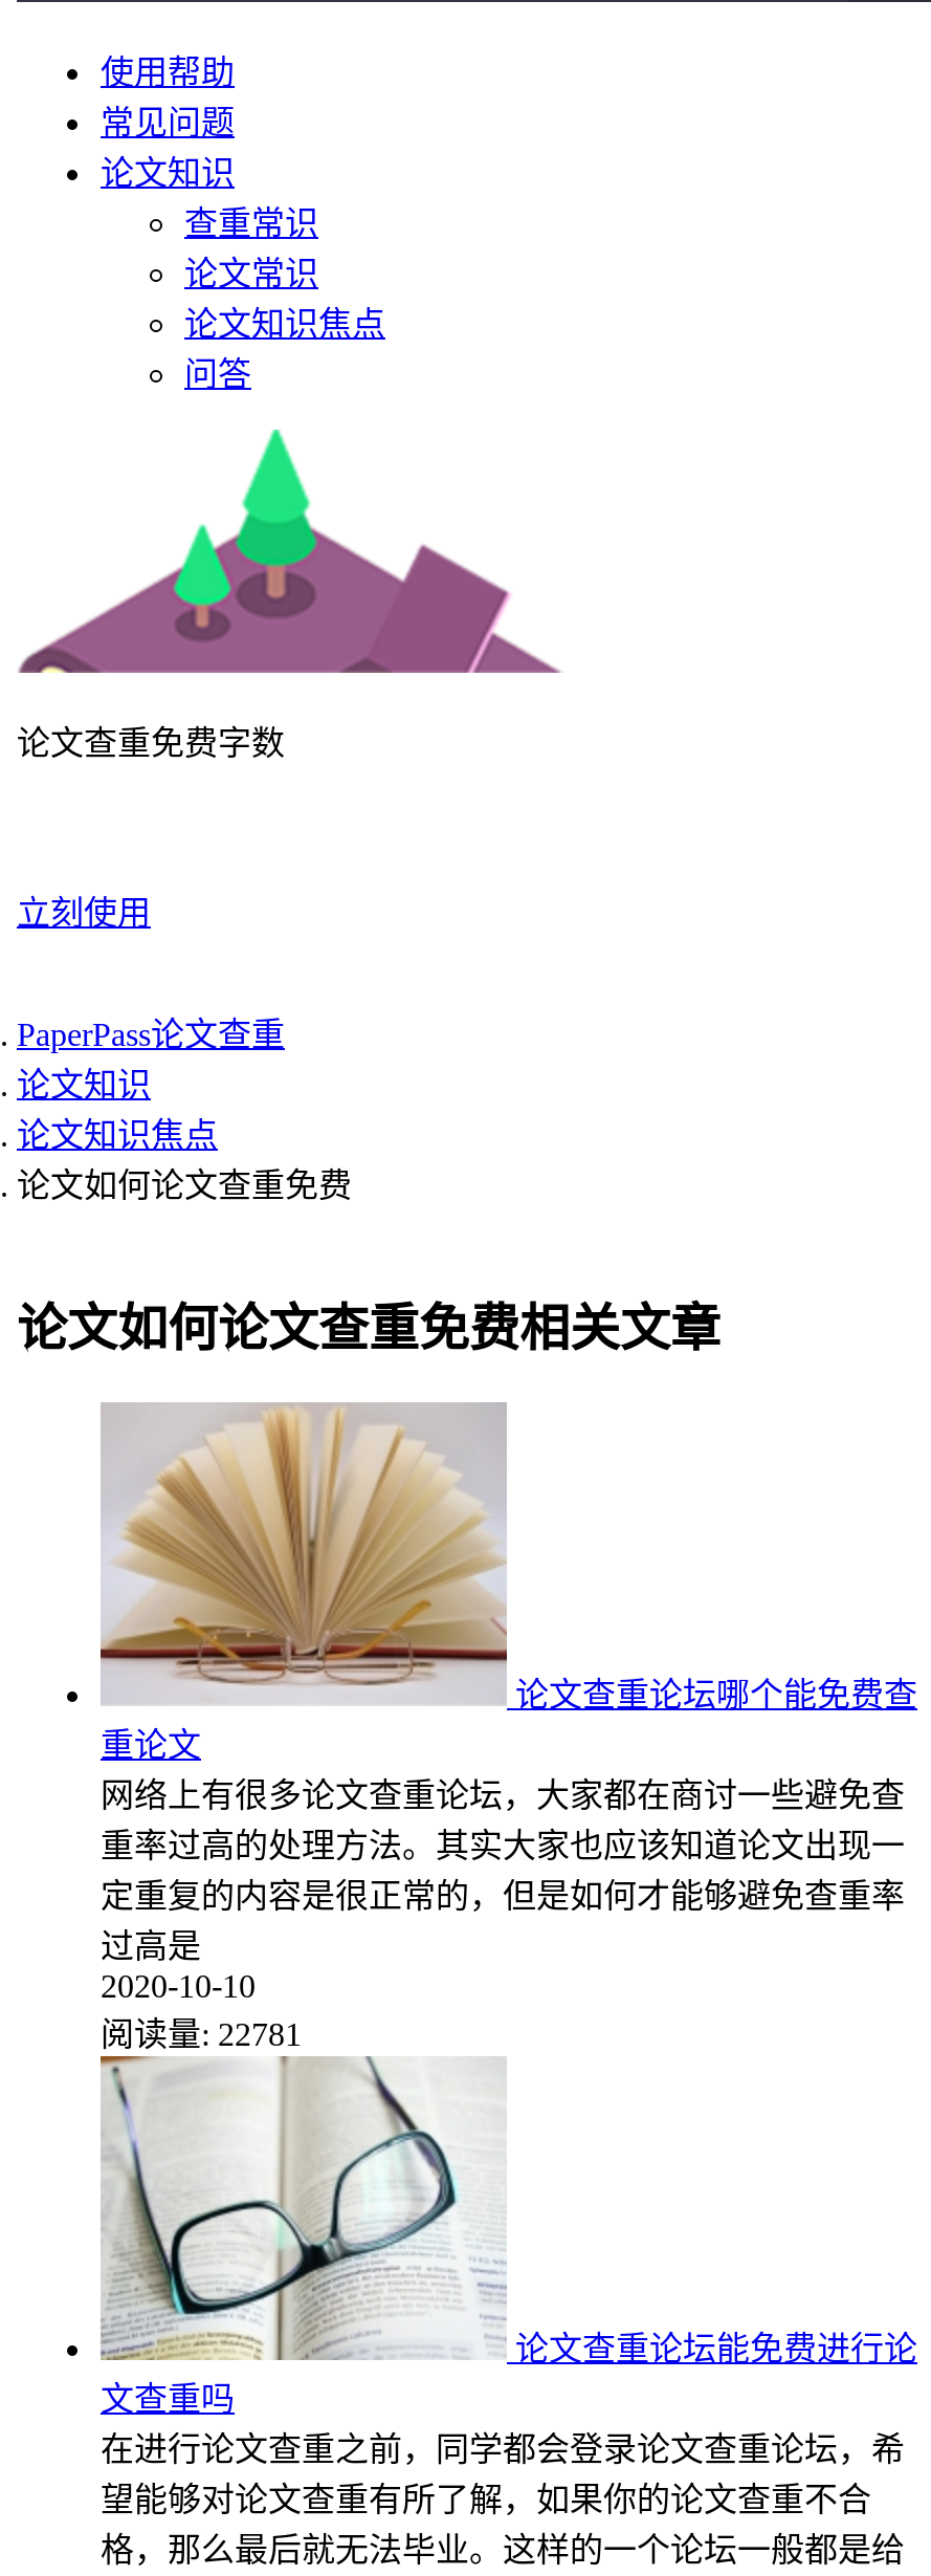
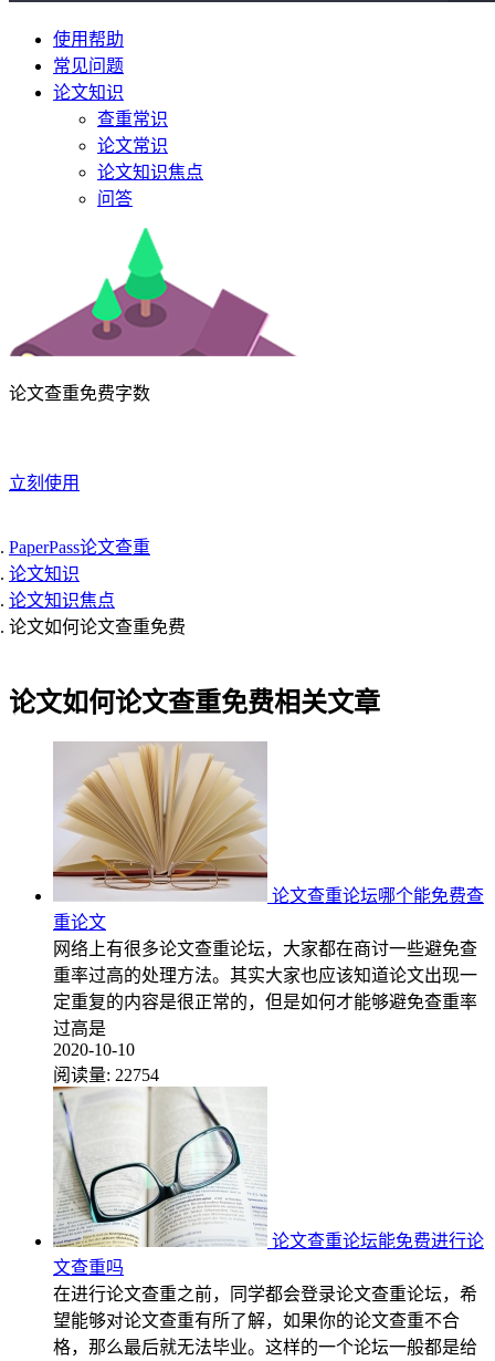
[101,2016,302,2052] 阅读量: 22781 -> [53,1065,159,1084] 阅读量: 22754

